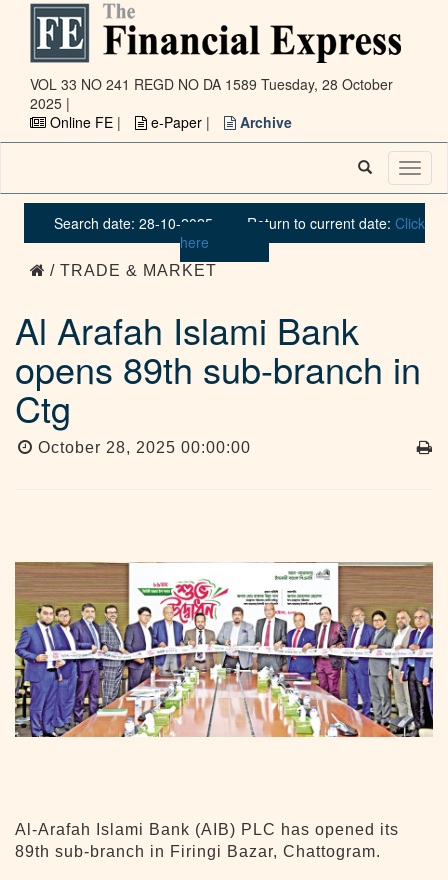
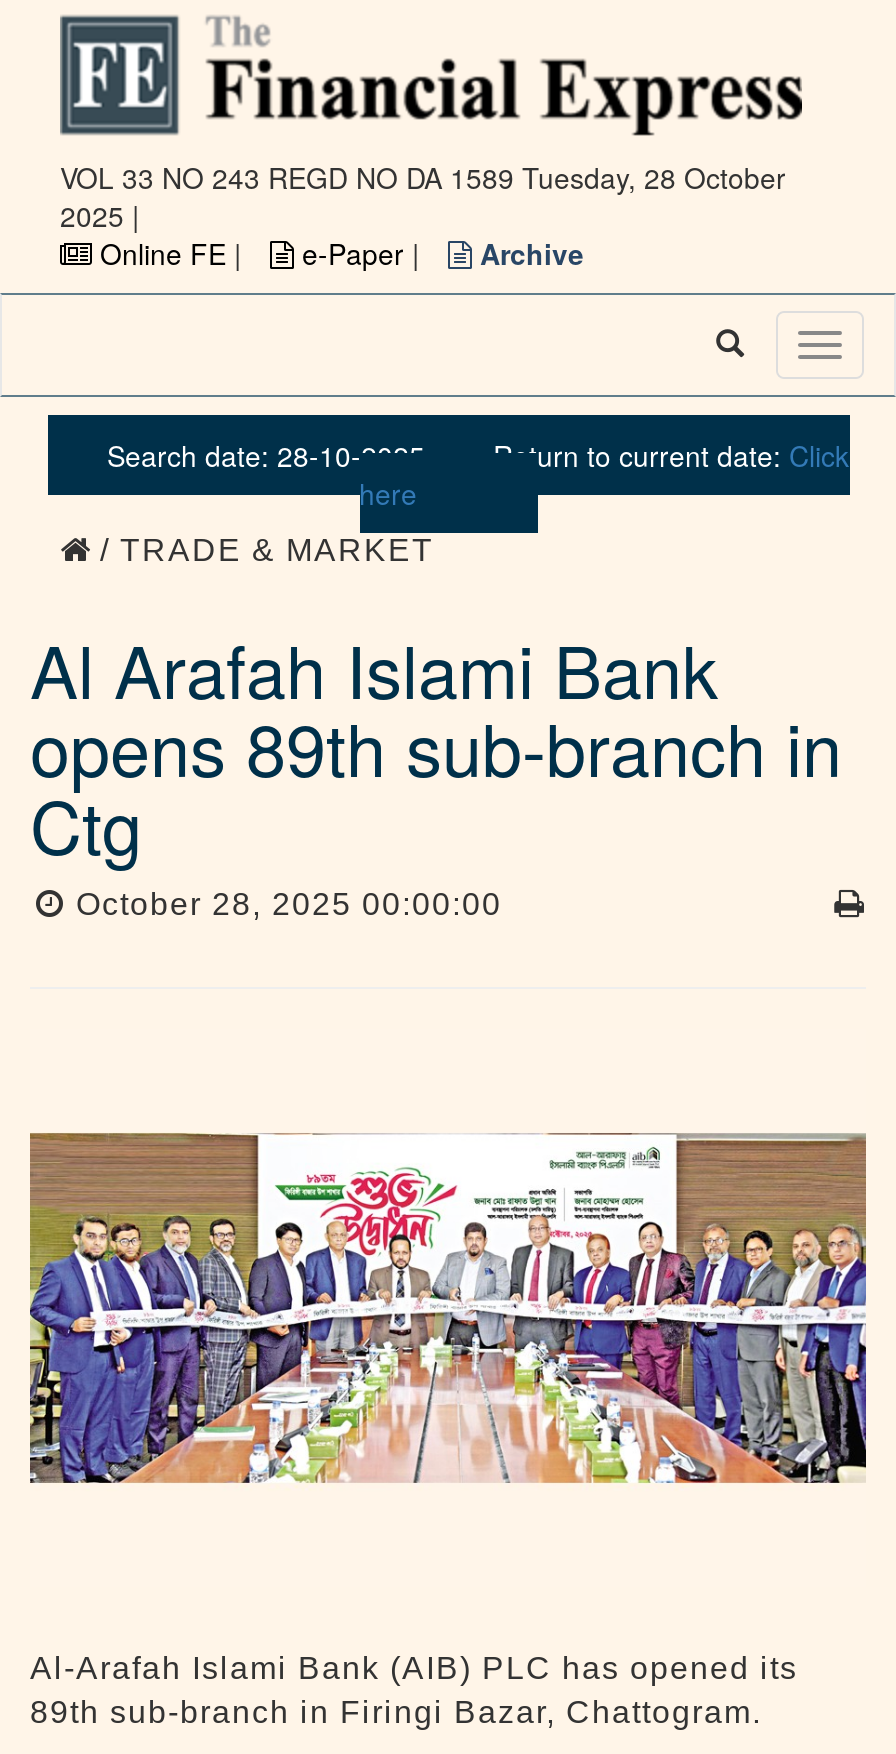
[30,74,393,94] VOL 33 NO 241 REGD NO DA 1589 Tuesday, 28 October -> [60,157,786,197] VOL 33 NO 243 REGD NO DA 1589 Tuesday, 28 October

